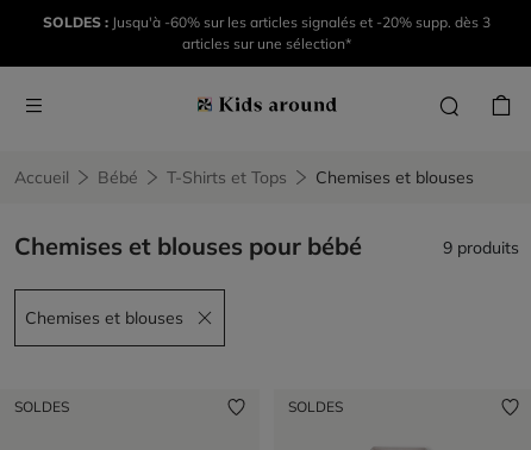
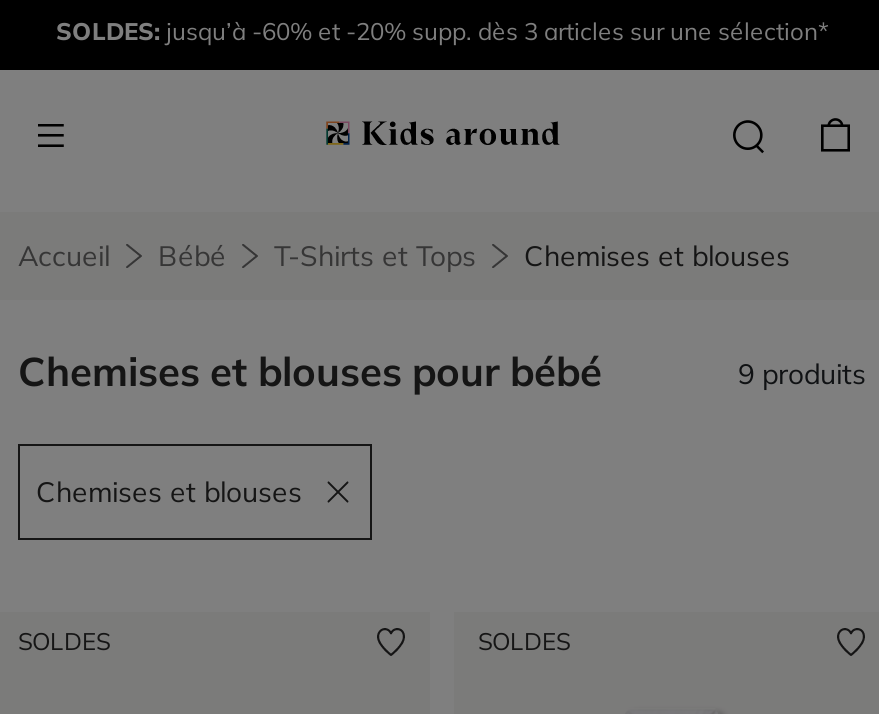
[43,13,491,52] SOLDES : Jusqu'à -60% sur les articles signalés et -20% supp. dès 3 | articles sur une sélection* -> [56,16,828,46] SOLDES: jusqu’à -60% et -20% supp. dès 3 articles sur une sélection*

